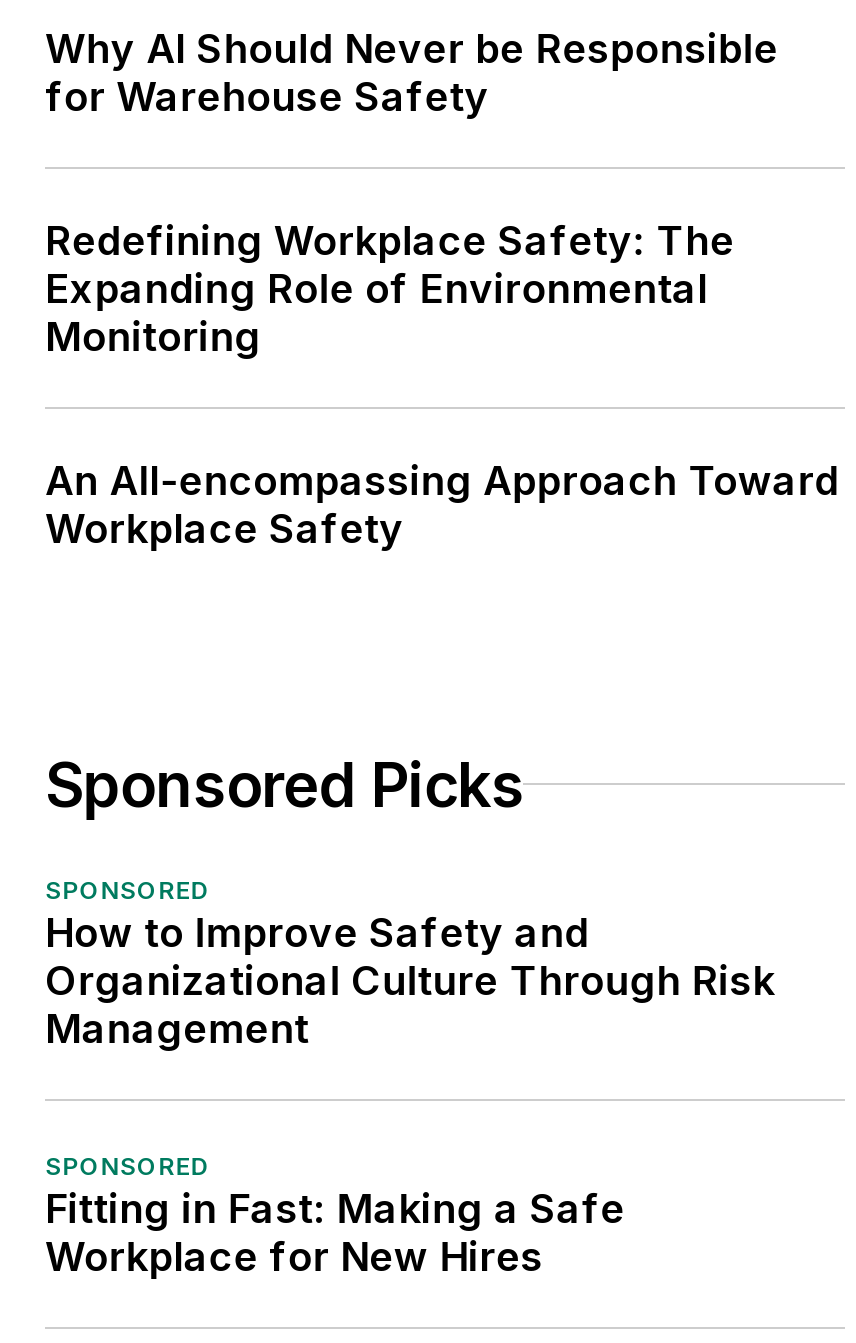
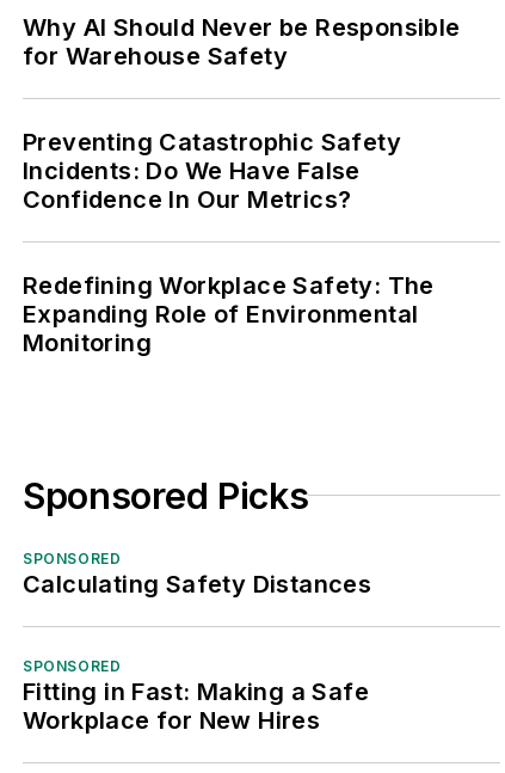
none -> [23,127,401,213] Preventing Catastrophic Safety | Incidents: Do We Have False | Confidence In Our Metrics?
moved [45,216,735,360] -> [23,271,434,357]: Redefining Workplace Safety: The | Expanding Role of Environmental | Monitoring
[45,456,839,552] An All-encompassing Approach Toward | Workplace Safety -> none
moved [45,748,524,904] -> [23,474,309,567]: Sponsored Picks | SPONSORED
[45,908,775,1052] How to Improve Safety and | Organizational Culture Through Risk | Management -> [23,569,372,598] Calculating Safety Distances

